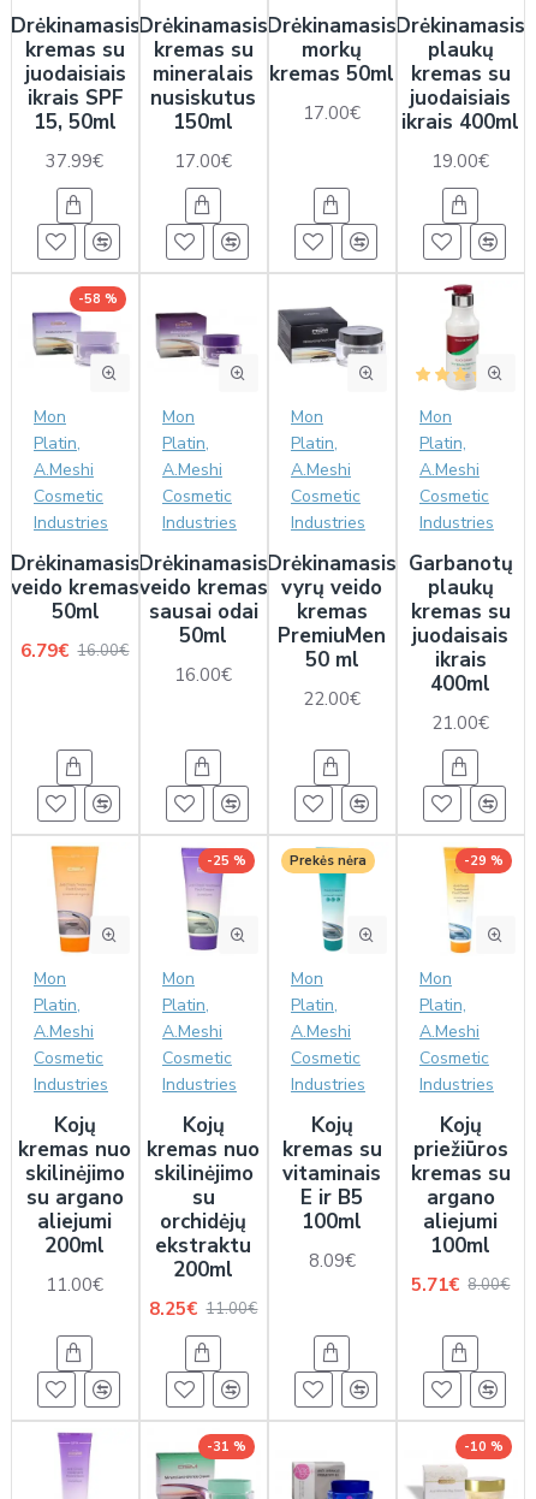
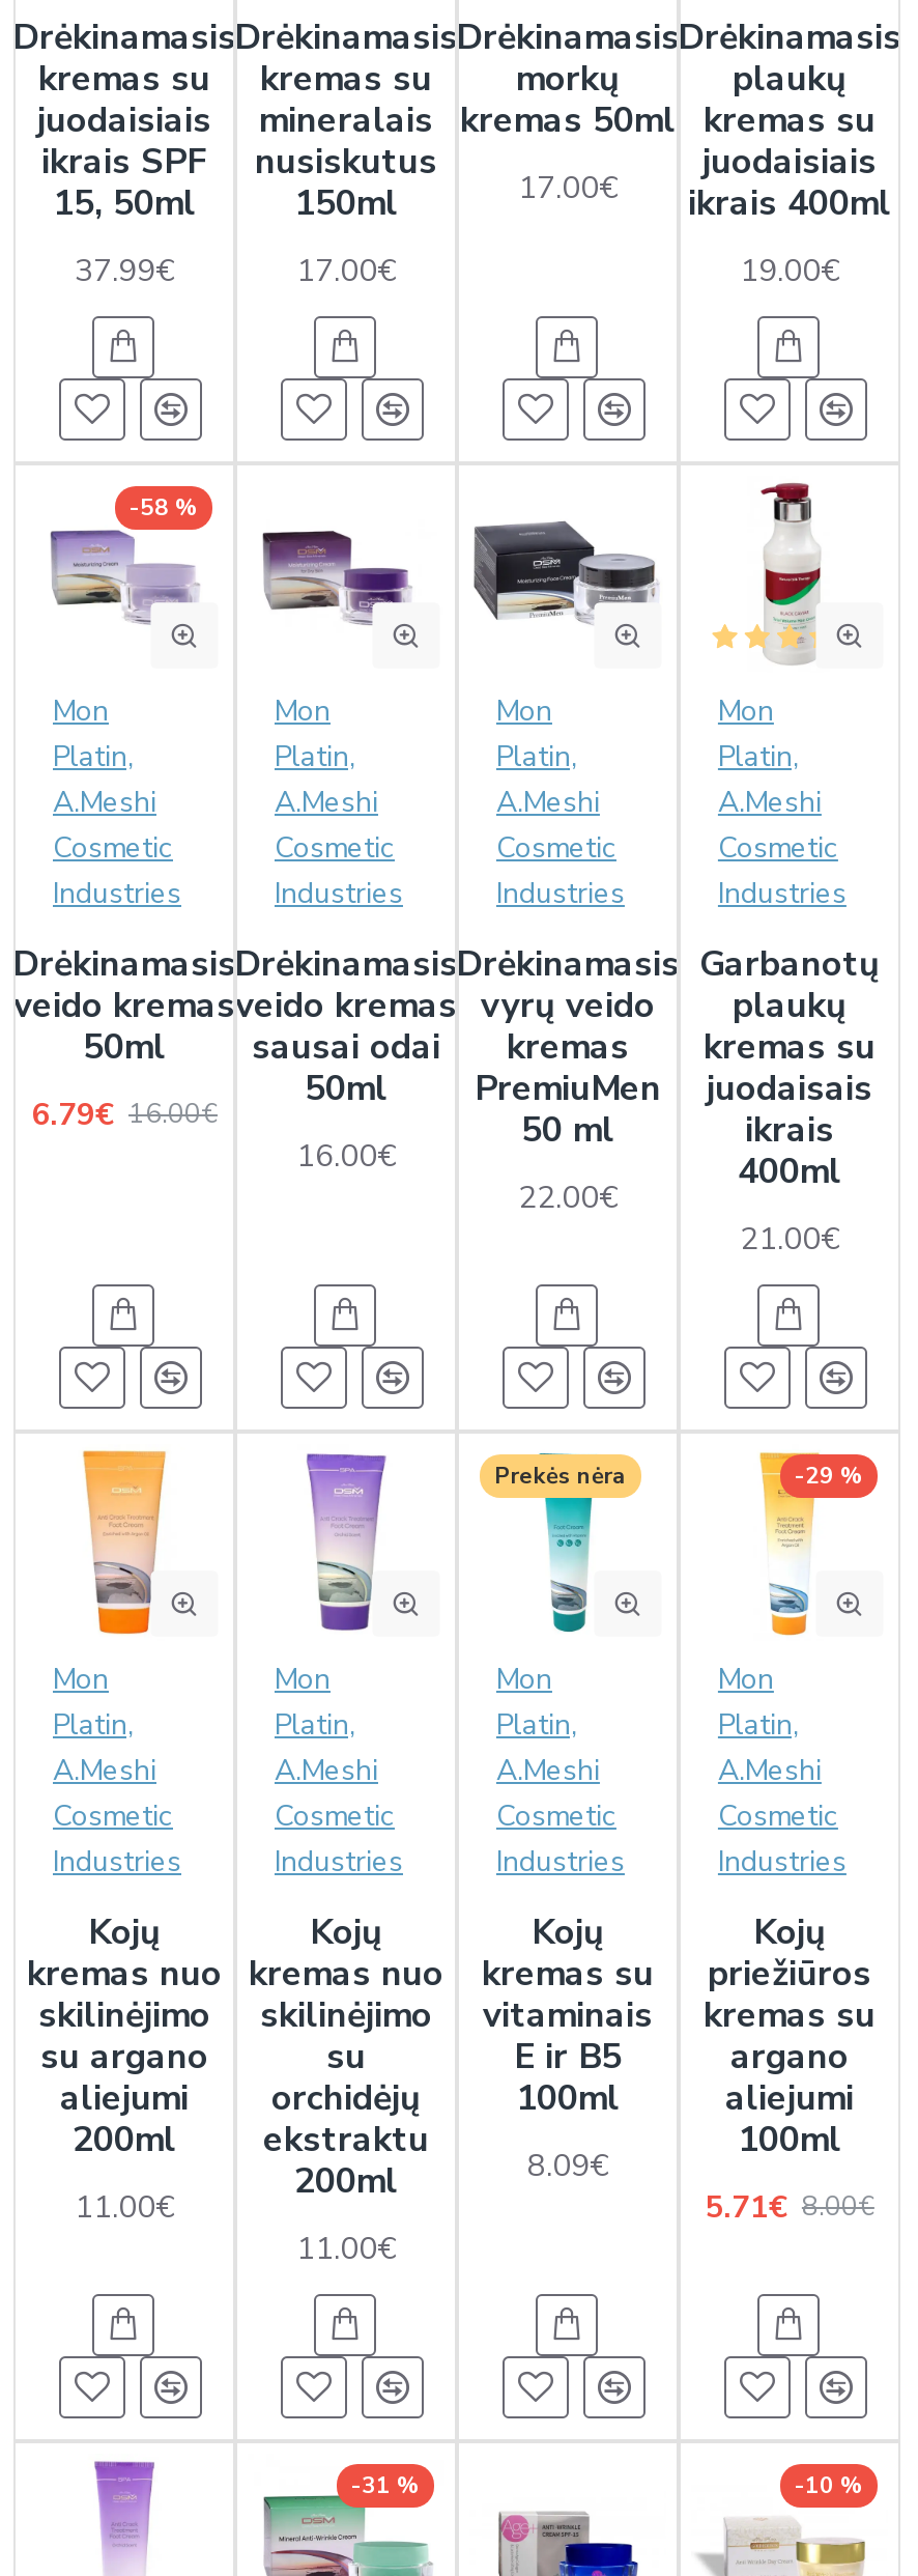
[207,852,246,870] -25 % -> none
[150,1297,258,1321] 8.25€ 11.00€ -> [296,2227,396,2269] 11.00€

